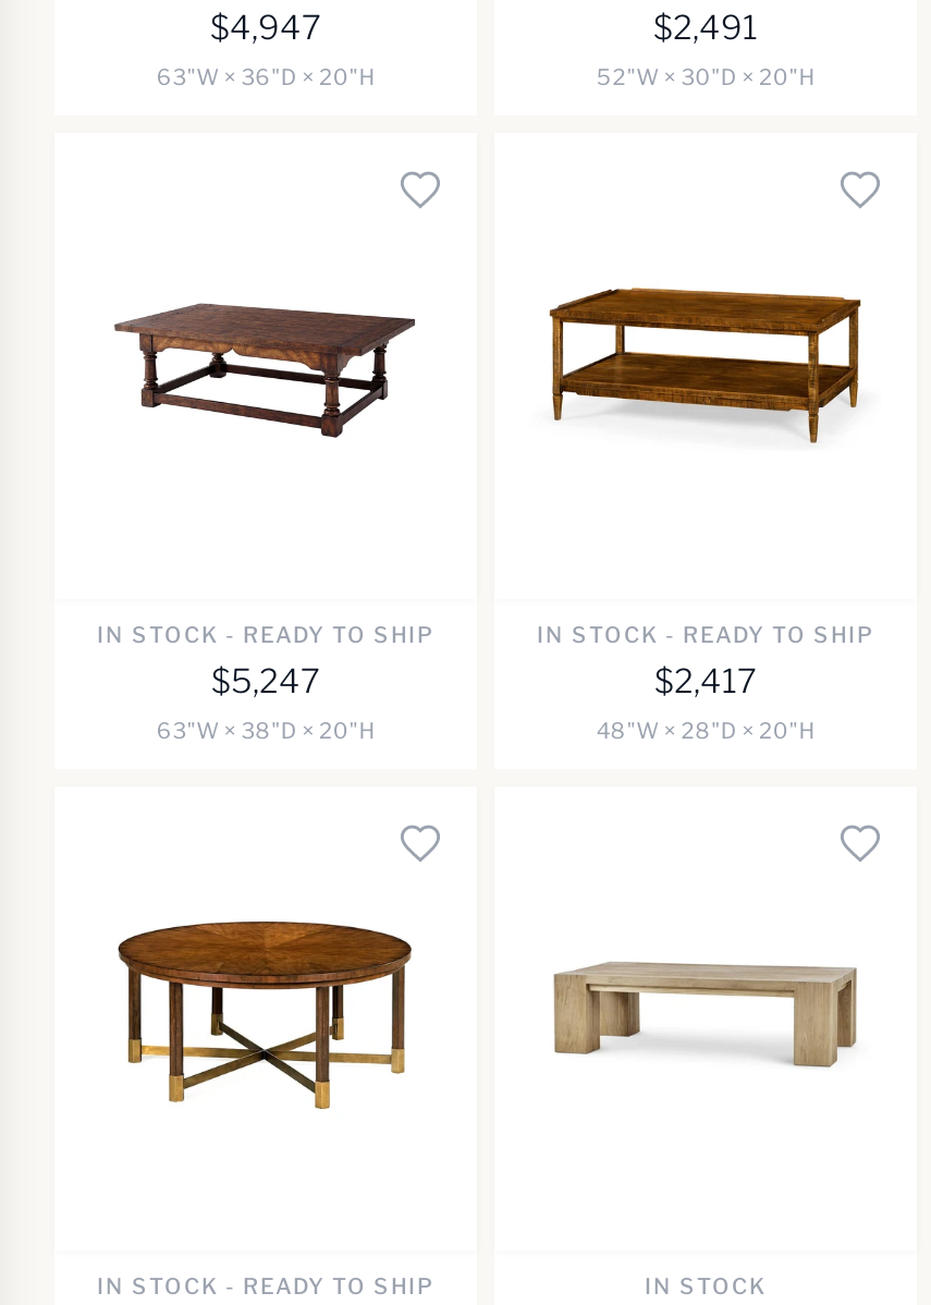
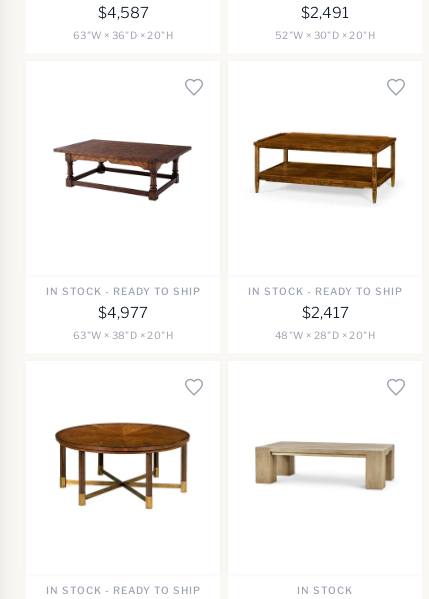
[210,9,321,49] $4,947 -> [97,4,148,22] $4,587
[211,662,320,701] $5,247 -> [98,304,148,322] $4,977

